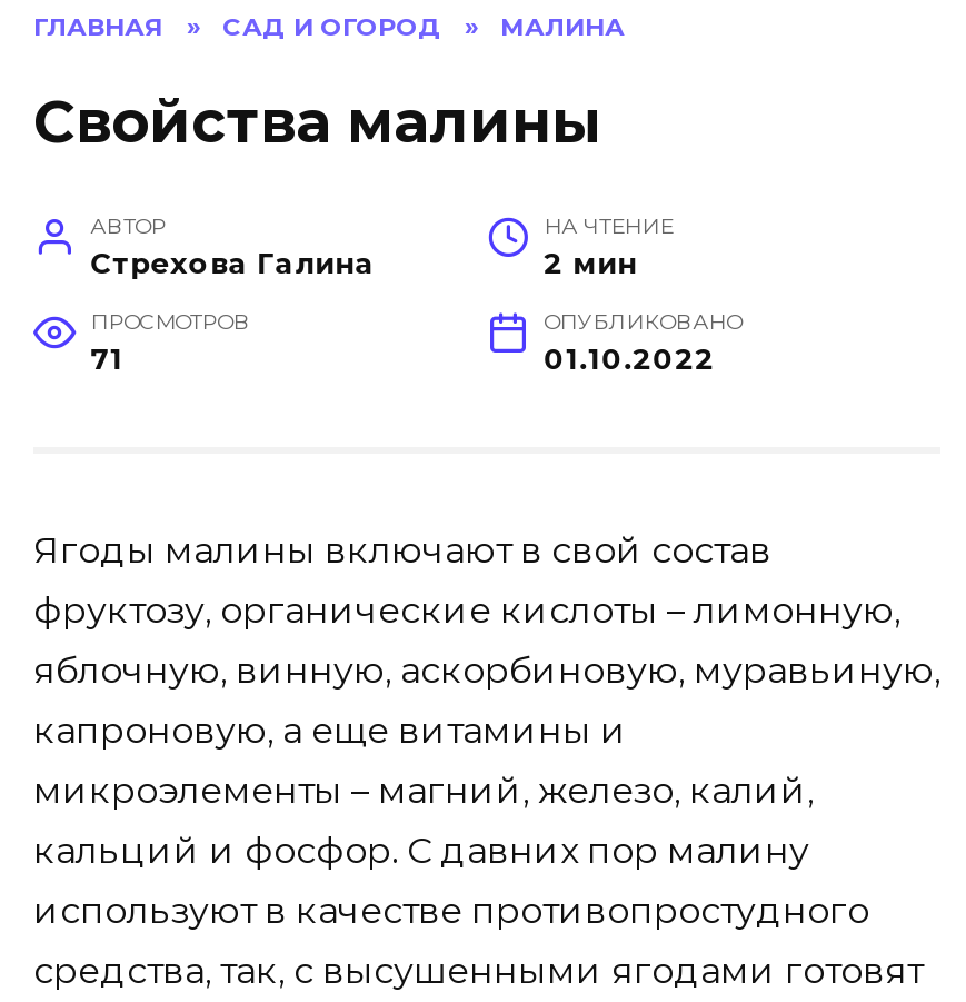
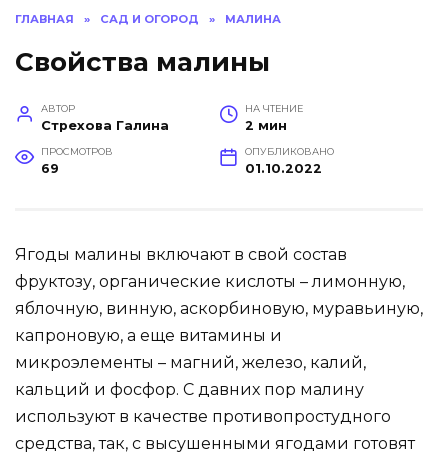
[90,342,124,375] 71 -> [41,161,59,176] 69

